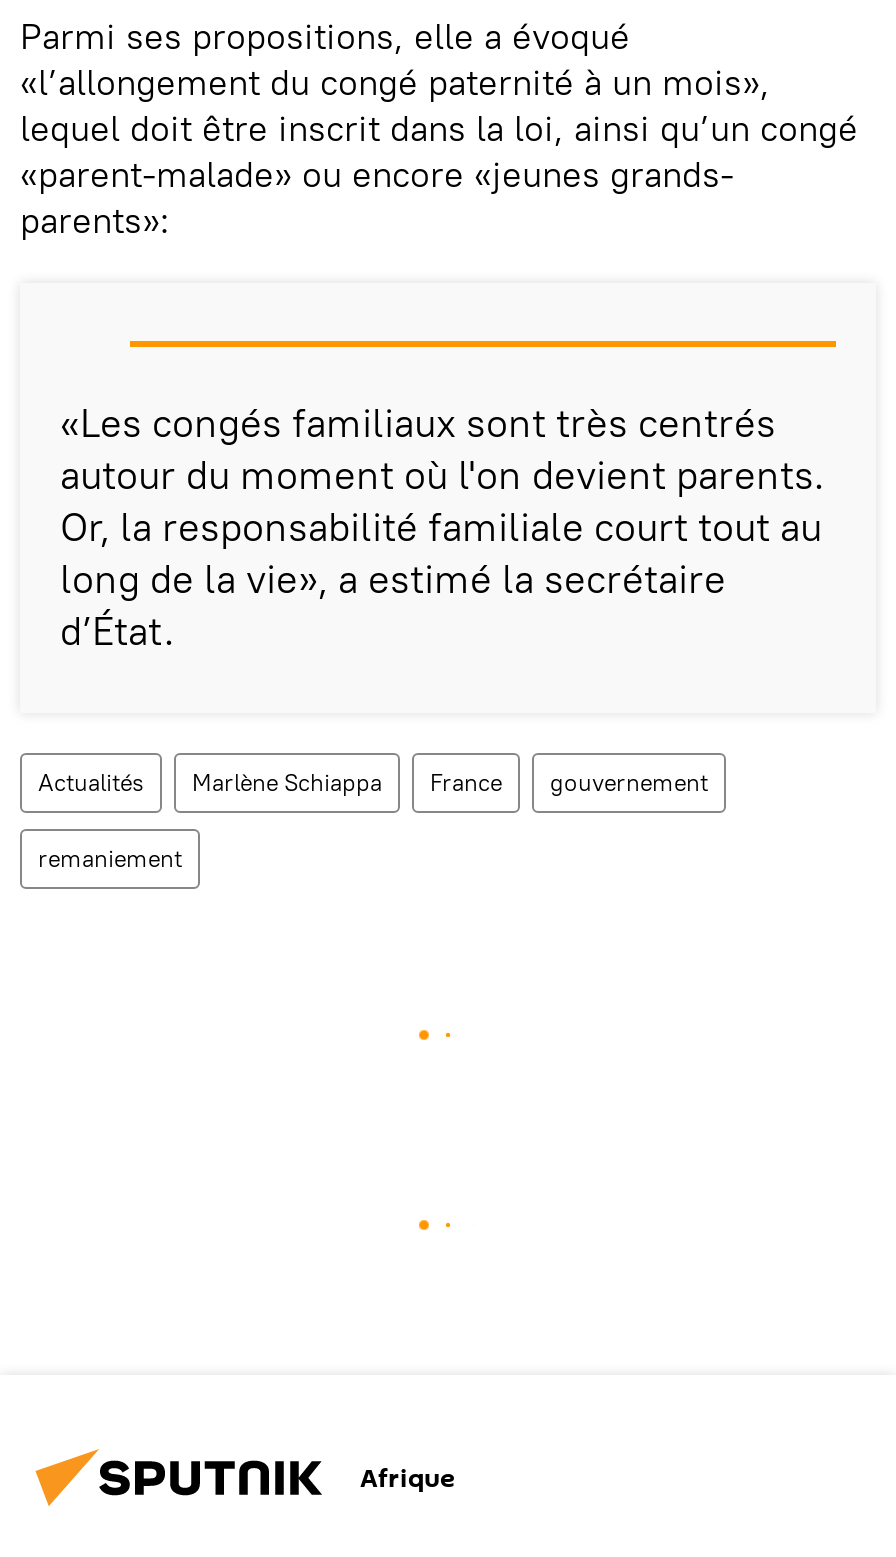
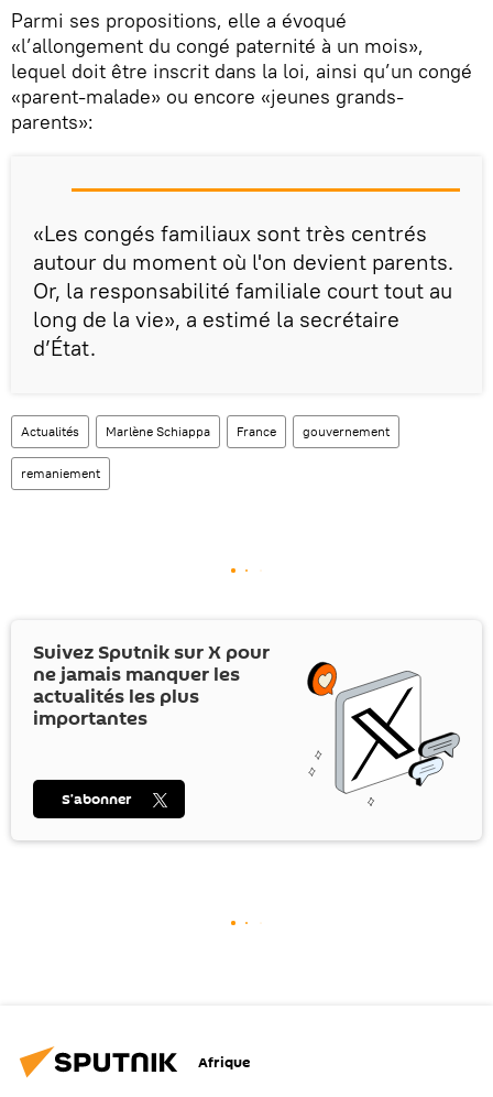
none -> [33,639,461,810] [image] | Suivez Sputnik surX pour | ne jamais manquer les | actualités les plus | importantes | S’abonner

